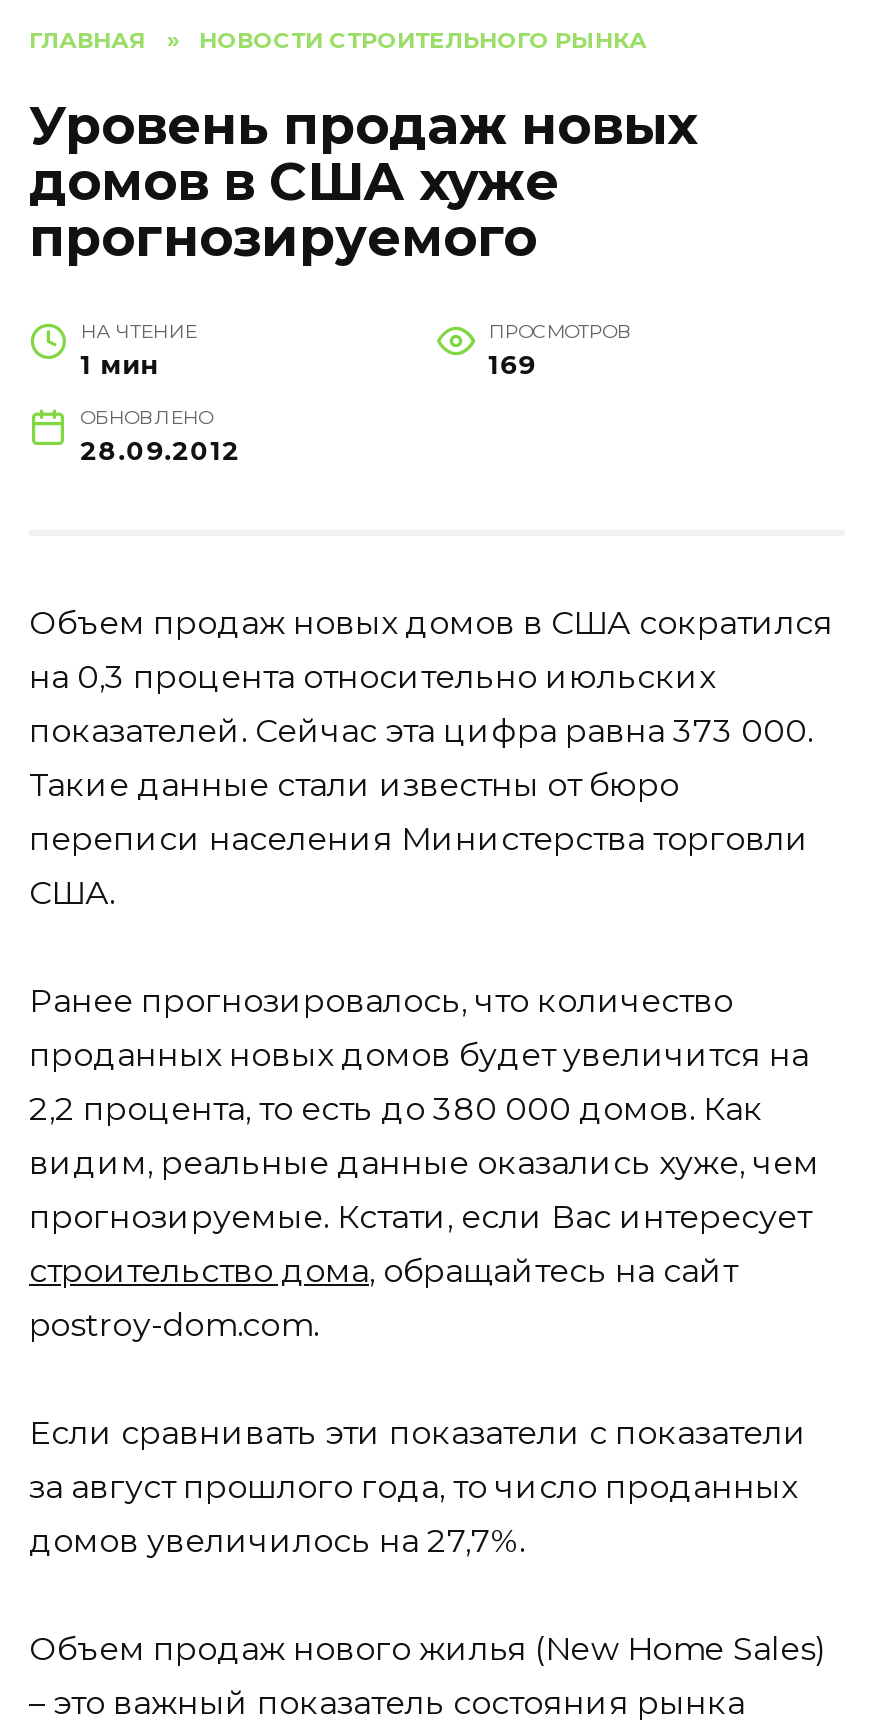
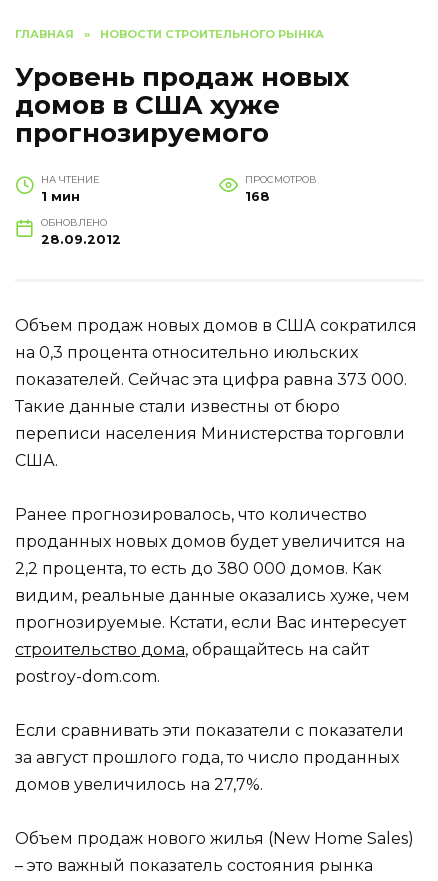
[488,350,536,380] 169 -> [245,189,270,204] 168

